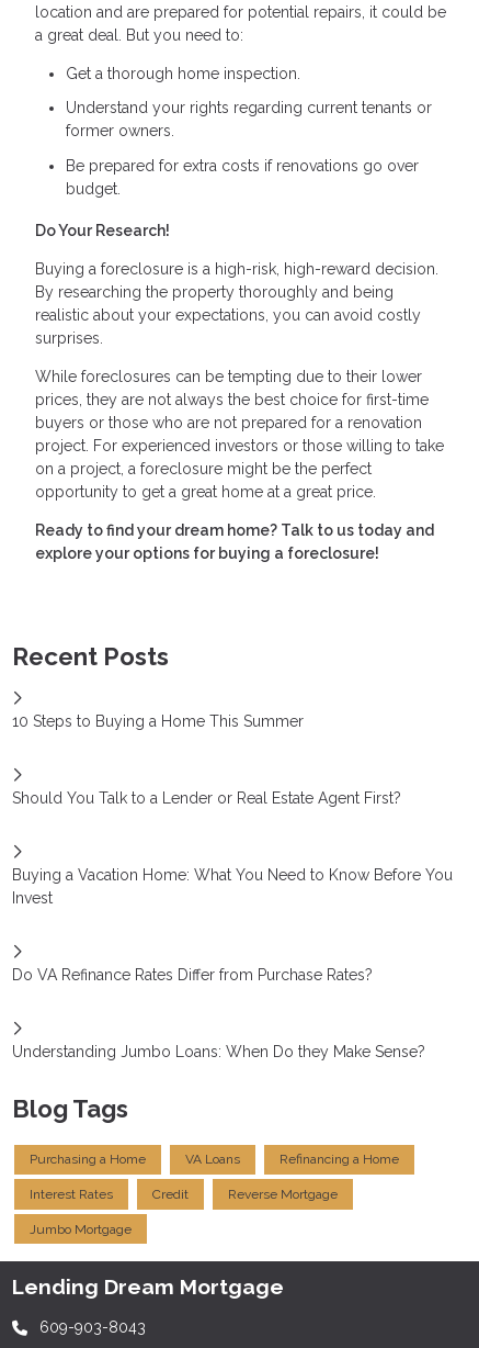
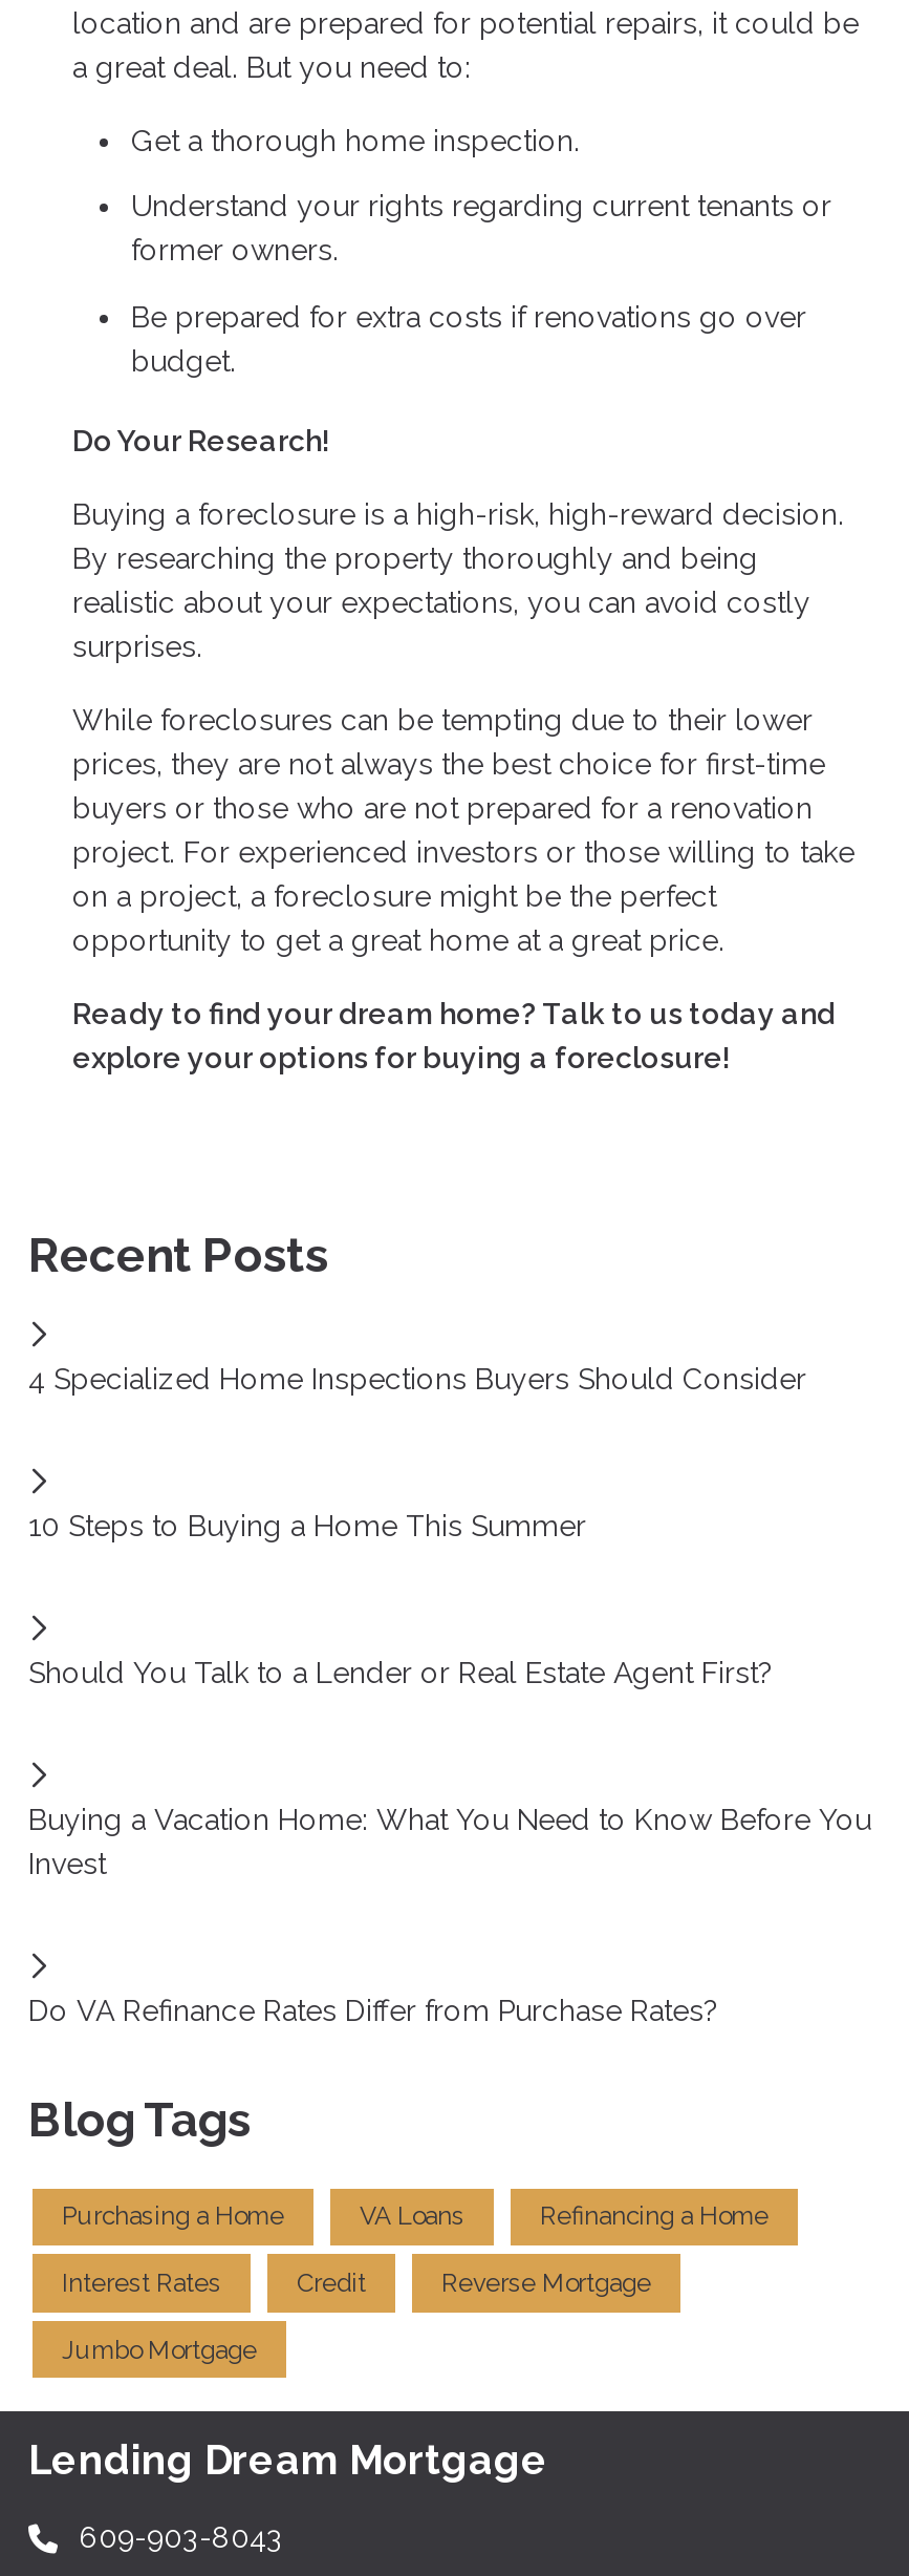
none -> [28,1362,806,1395] 4 Specialized Home Inspections Buyers Should Consider
moved [12,712,453,983] -> [28,1508,871,2027]: 10 Steps to Buying a Home This Summer | Should You Talk to a Lender or Real Estate Agent First? | Buying a Vacation Home: What You Need to Know Before You | Invest | Do VA Refinance Rates Differ from Purchase Rates?
[12,1043,425,1060] Understanding Jumbo Loans: When Do they Make Sense? -> none

